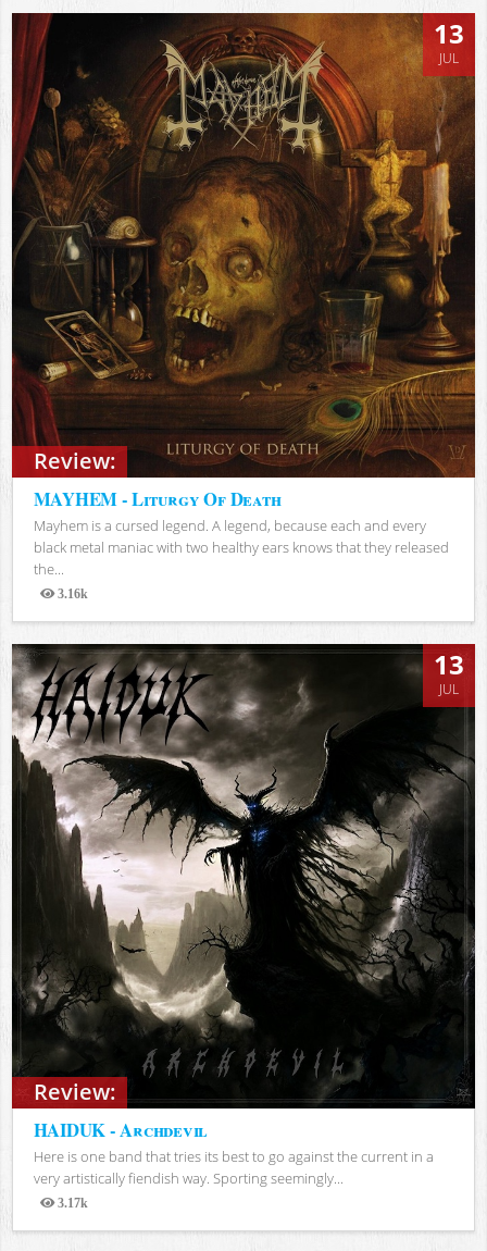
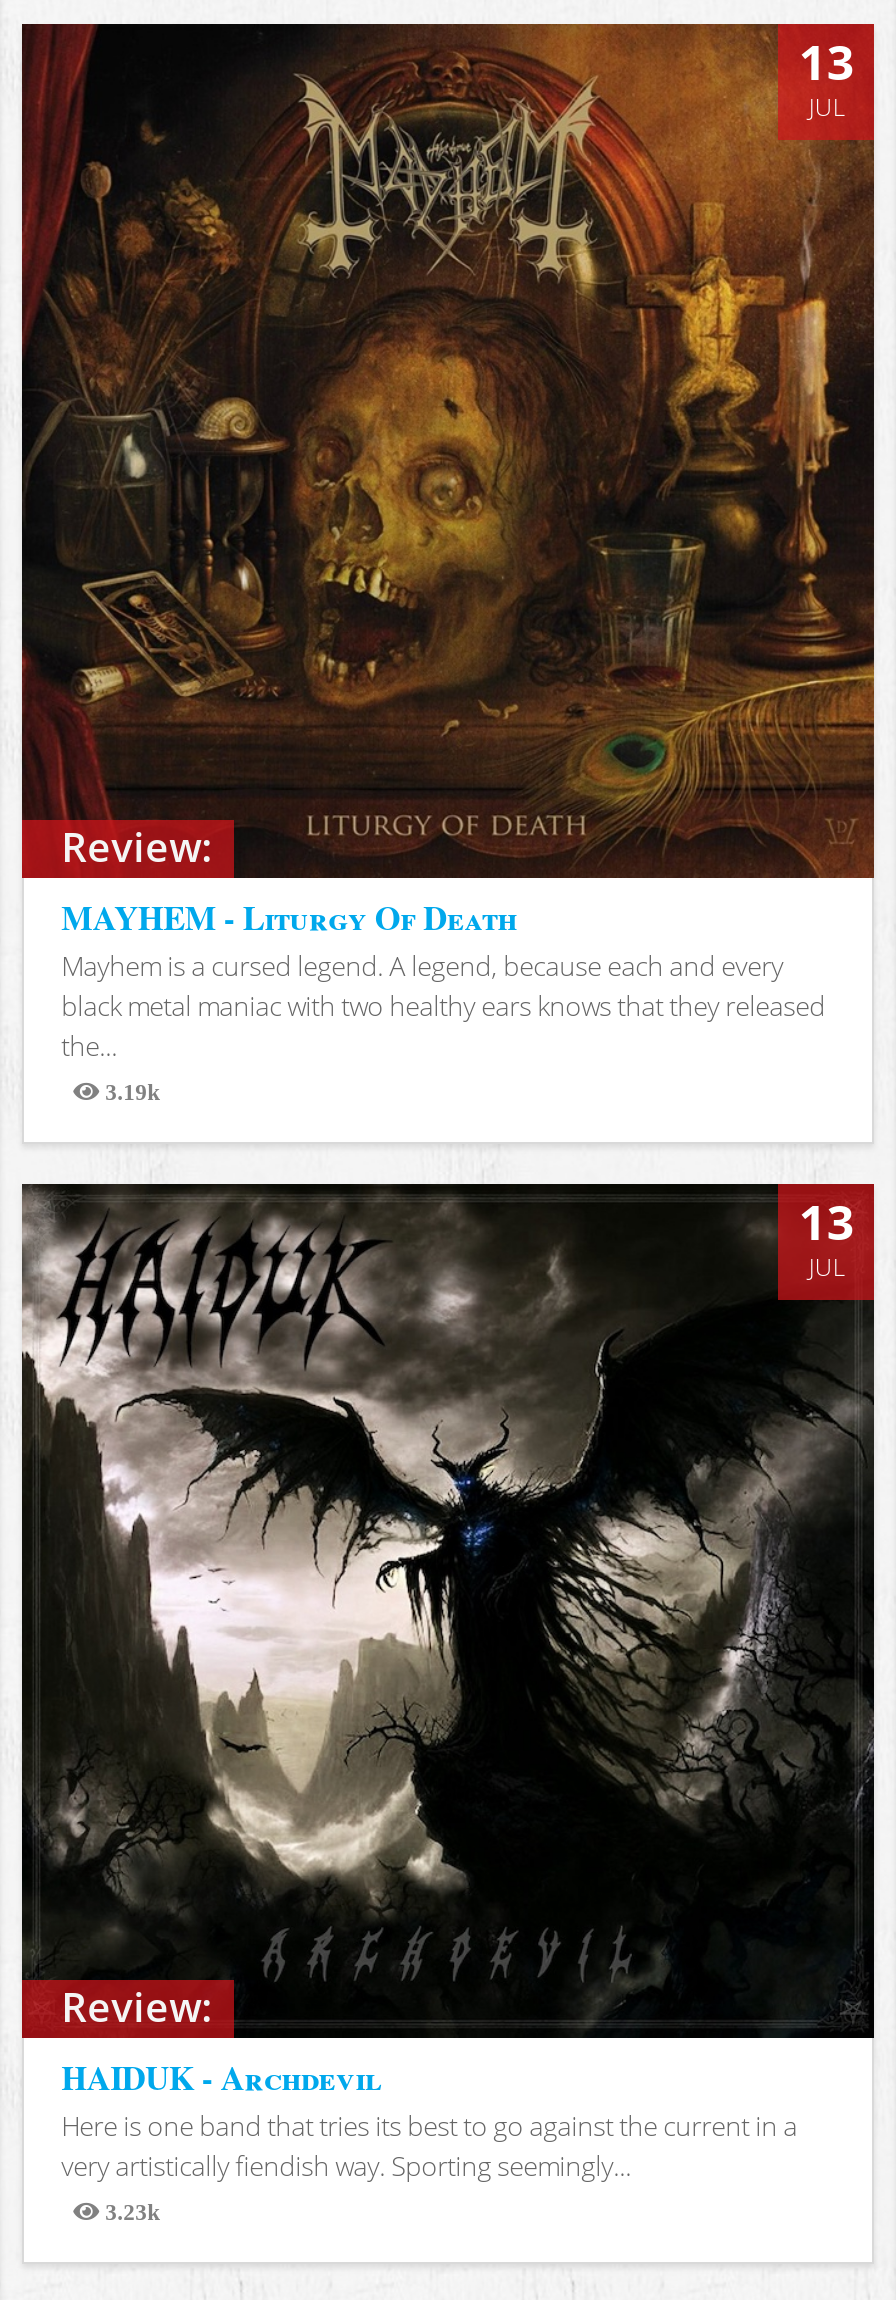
[54,588,88,600] 3.16k -> [99,1080,161,1102] 3.19k
[54,1197,88,1209] 3.17k -> [99,2200,161,2222] 3.23k

